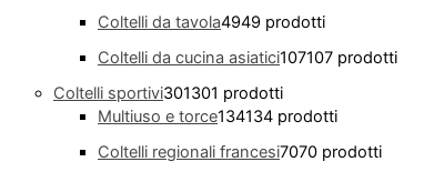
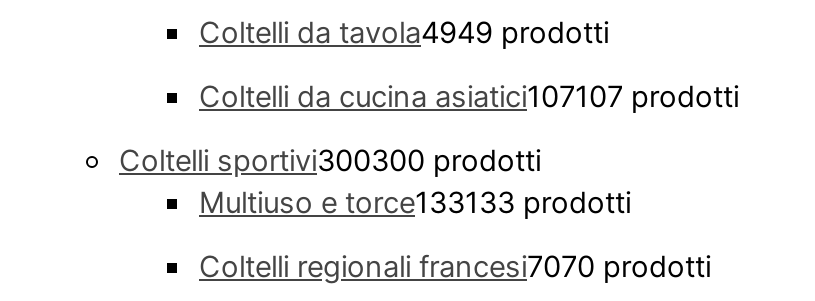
[53,83,283,103] Coltelli sportivi301301 prodotti -> [119,142,541,178] Coltelli sportivi300300 prodotti
[98,106,337,126] Multiuso e torce134134 prodotti -> [199,184,631,220] Multiuso e torce133133 prodotti

